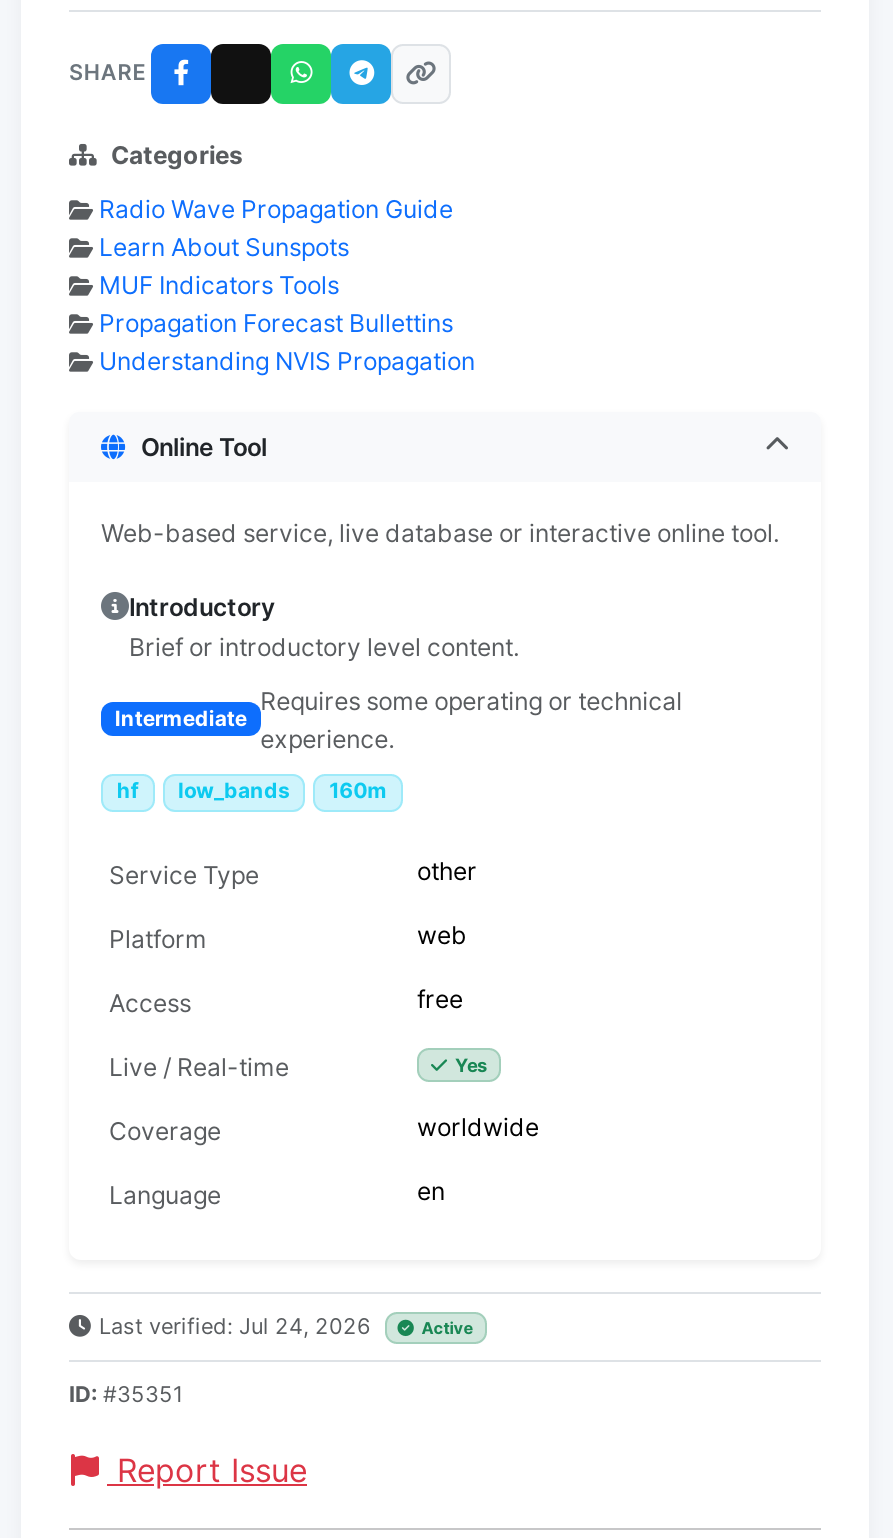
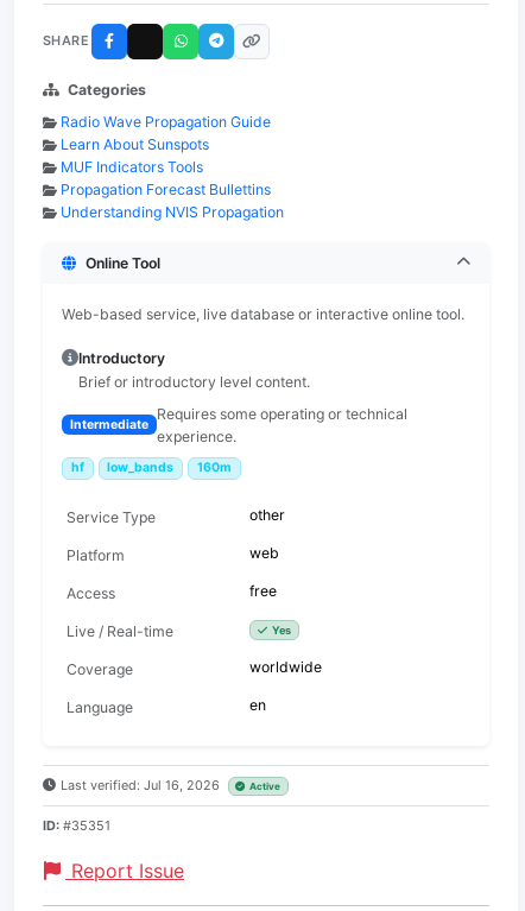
[99,1312,377,1340] Last verified: Jul 24, 2026 -> [61,777,223,793] Last verified: Jul 16, 2026

